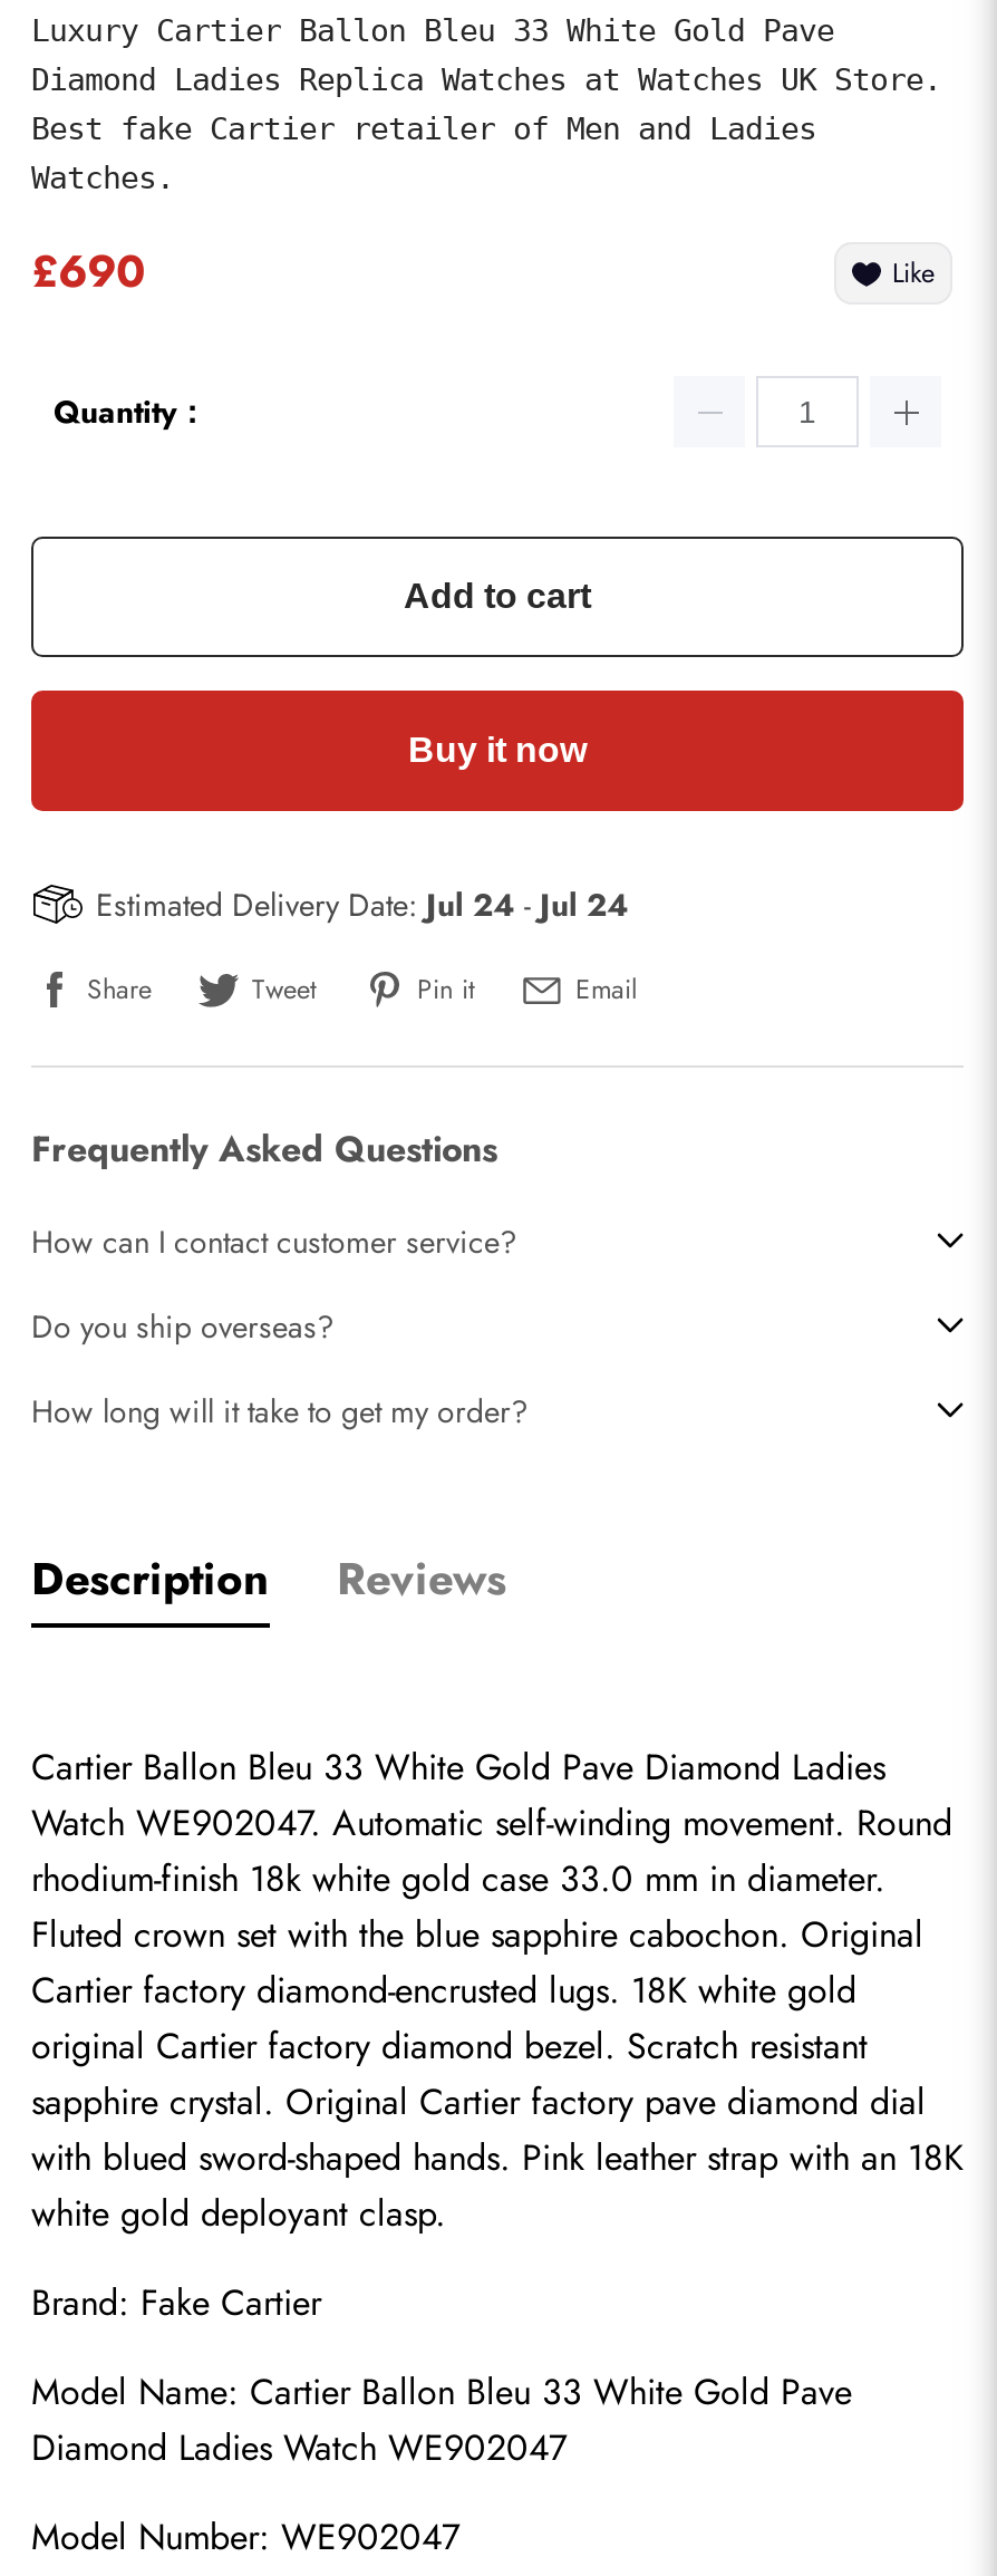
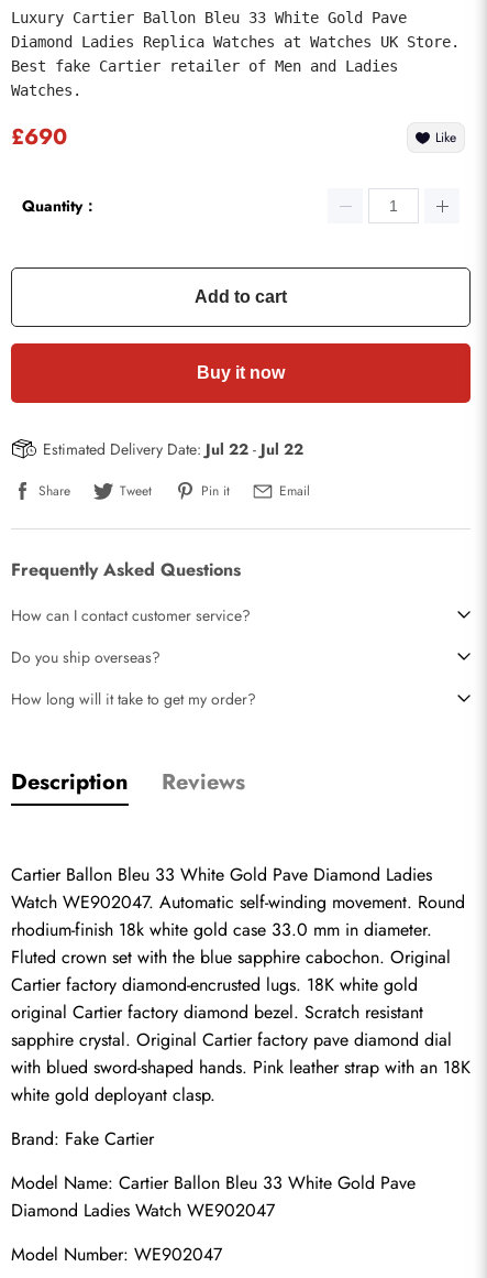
[96,882,629,927] Estimated Delivery Date: Jul 24 - Jul 24 -> [43,438,303,460] Estimated Delivery Date: Jul 22 - Jul 22

